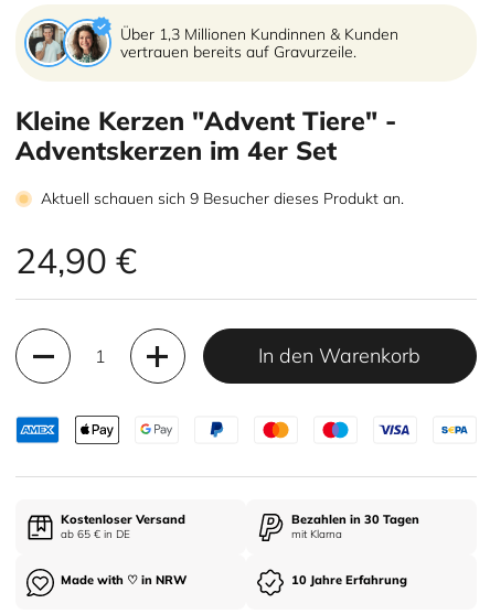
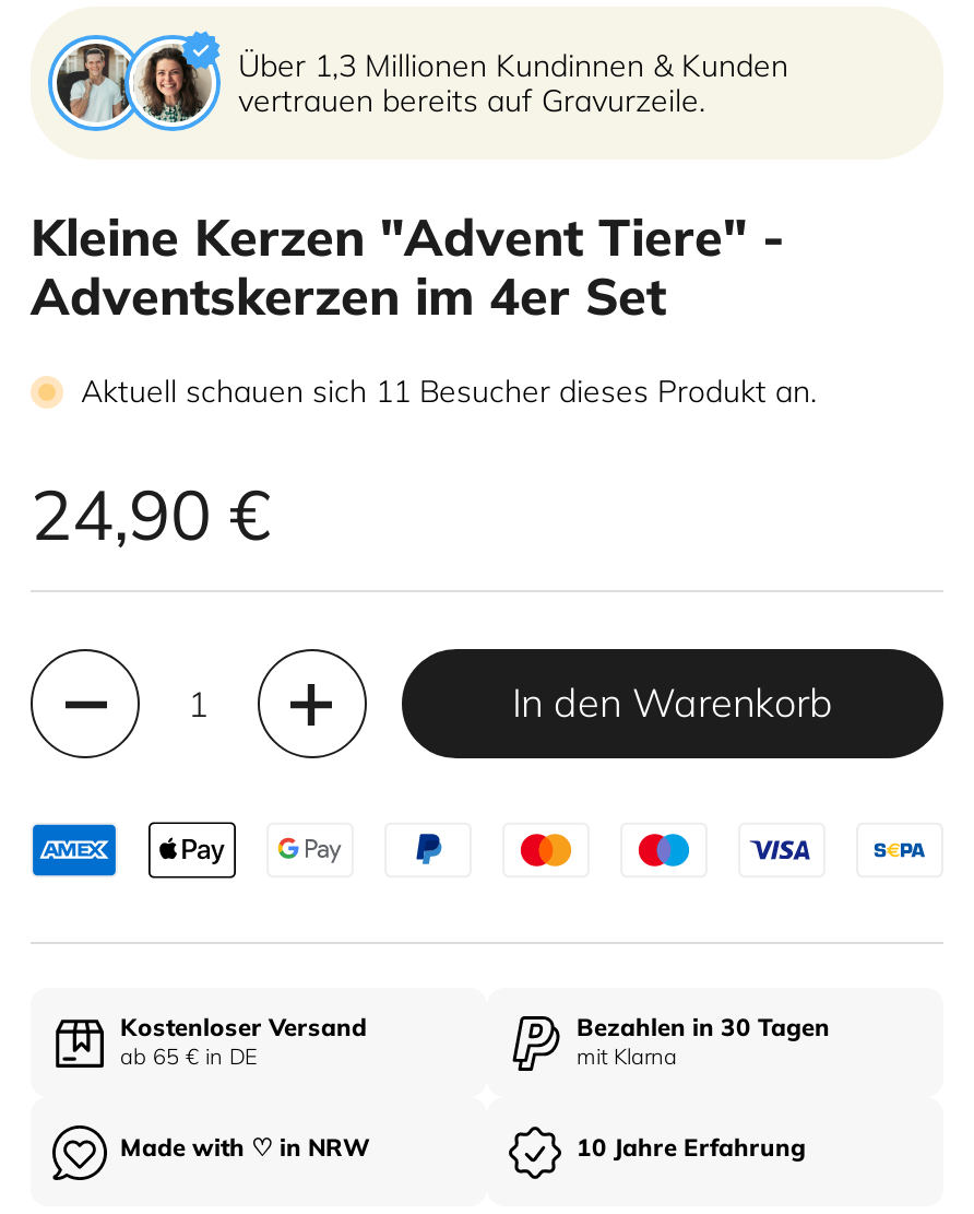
[41,188,404,208] Aktuell schauen sich 9 Besucher dieses Produkt an. -> [81,372,817,411] Aktuell schauen sich 11 Besucher dieses Produkt an.

